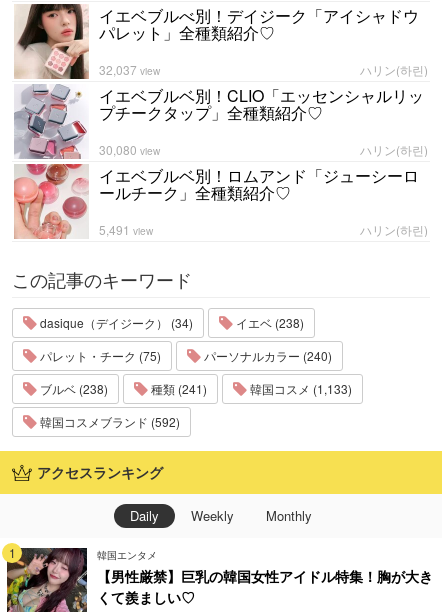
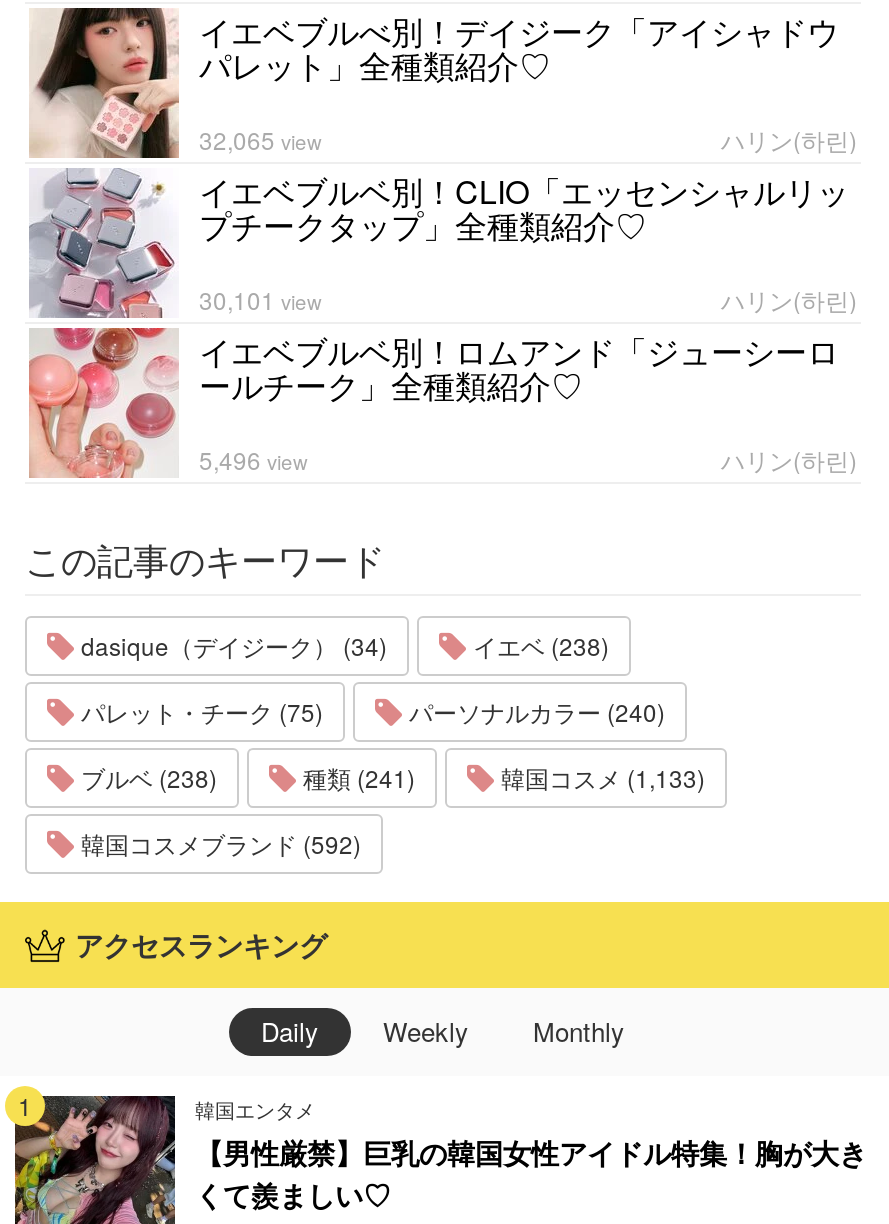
[99,61,160,78] 32,037 view -> [199,121,321,155] 32,065 view
[99,141,160,158] 30,080 view -> [199,281,321,315] 30,101 view
[99,221,153,238] 5,491 view -> [199,441,307,475] 5,496 view

